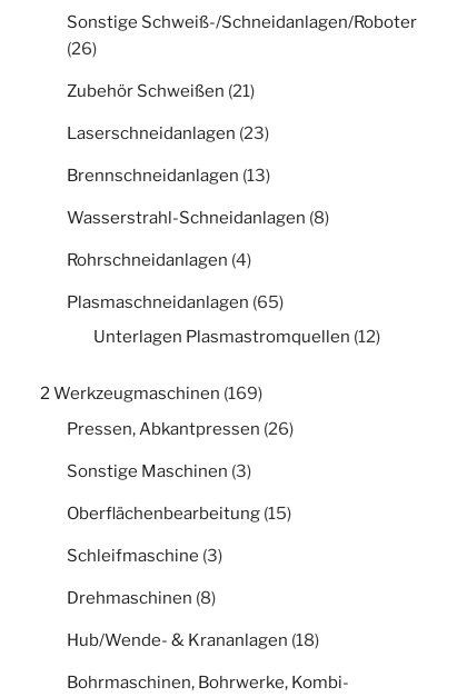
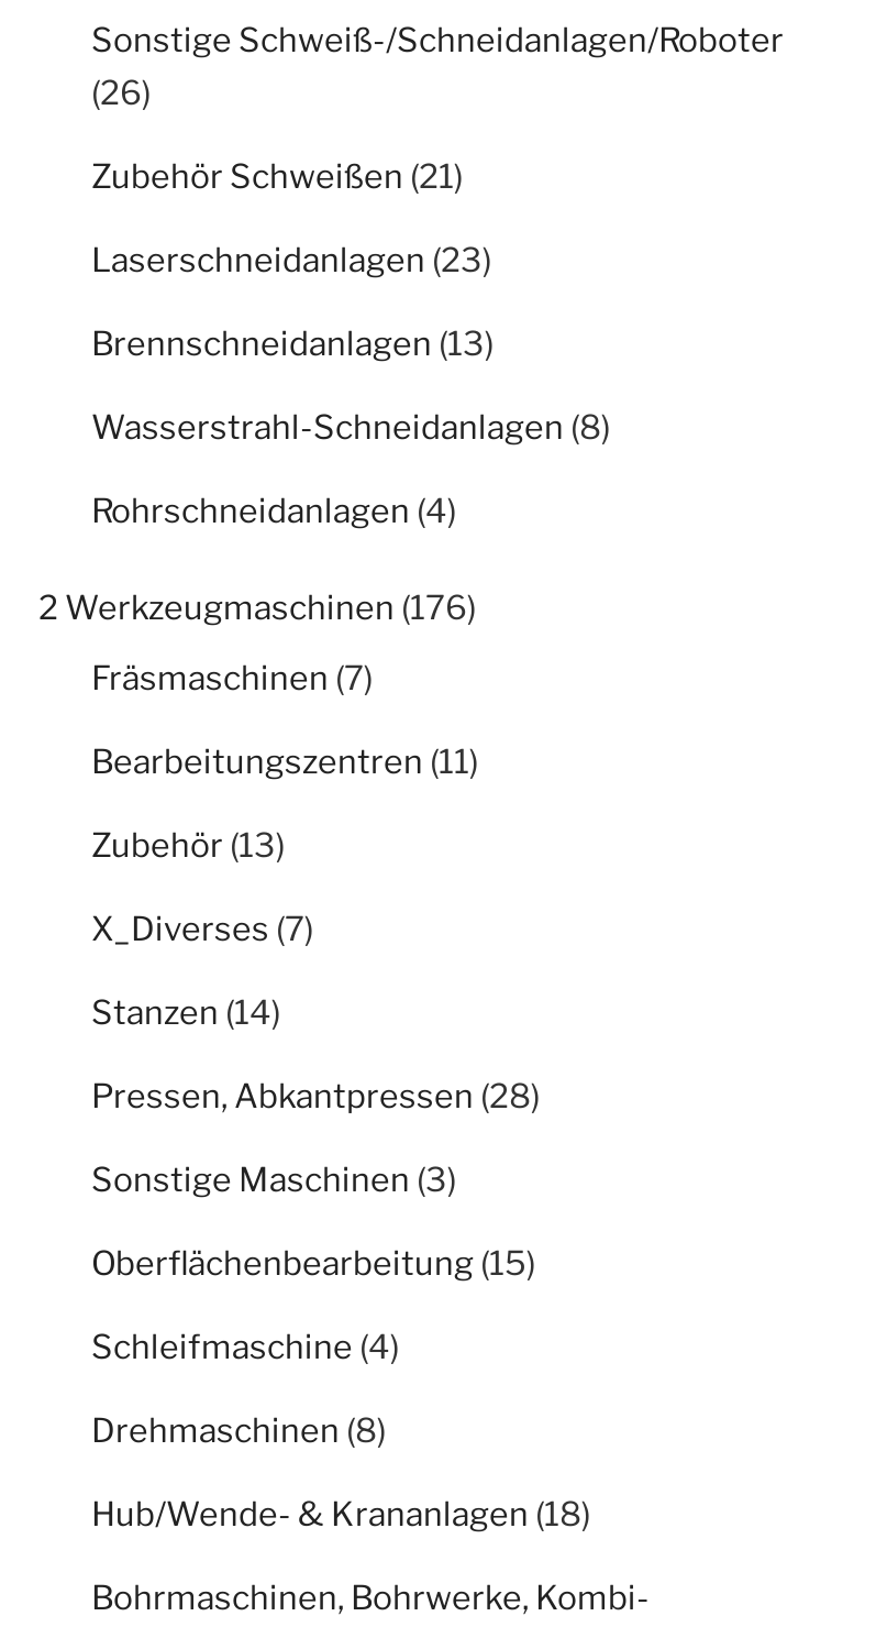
[40,292,380,439] Plasmaschneidanlagen (65) | Unterlagen Plasmastromquellen (12) | 2 Werkzeugmaschinen (169) | Pressen, Abkantpressen (26) -> [38,589,540,1116] 2 Werkzeugmaschinen (176) | Fräsmaschinen (7) | Bearbeitungszentren (11) | Zubehör (13) | X_Diverses (7) | Stanzen (14) | Pressen, Abkantpressen (28)
[67,546,222,566] Schleifmaschine (3) -> [91,1327,399,1367] Schleifmaschine (4)

